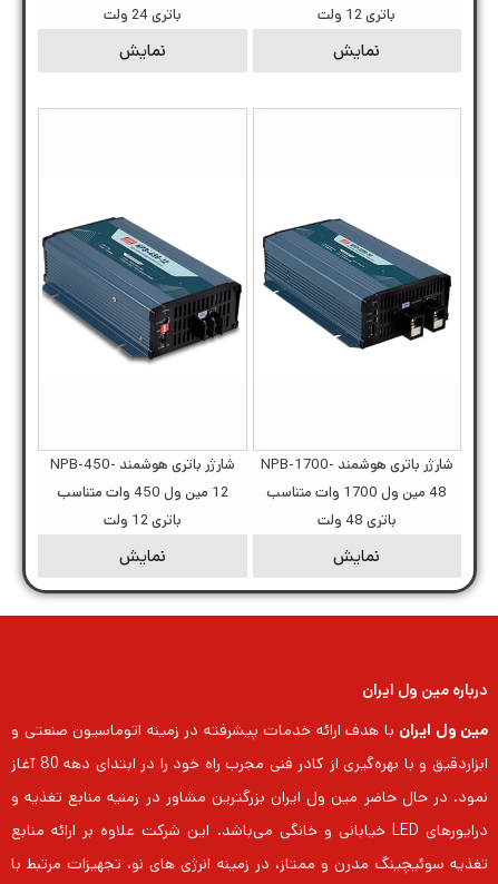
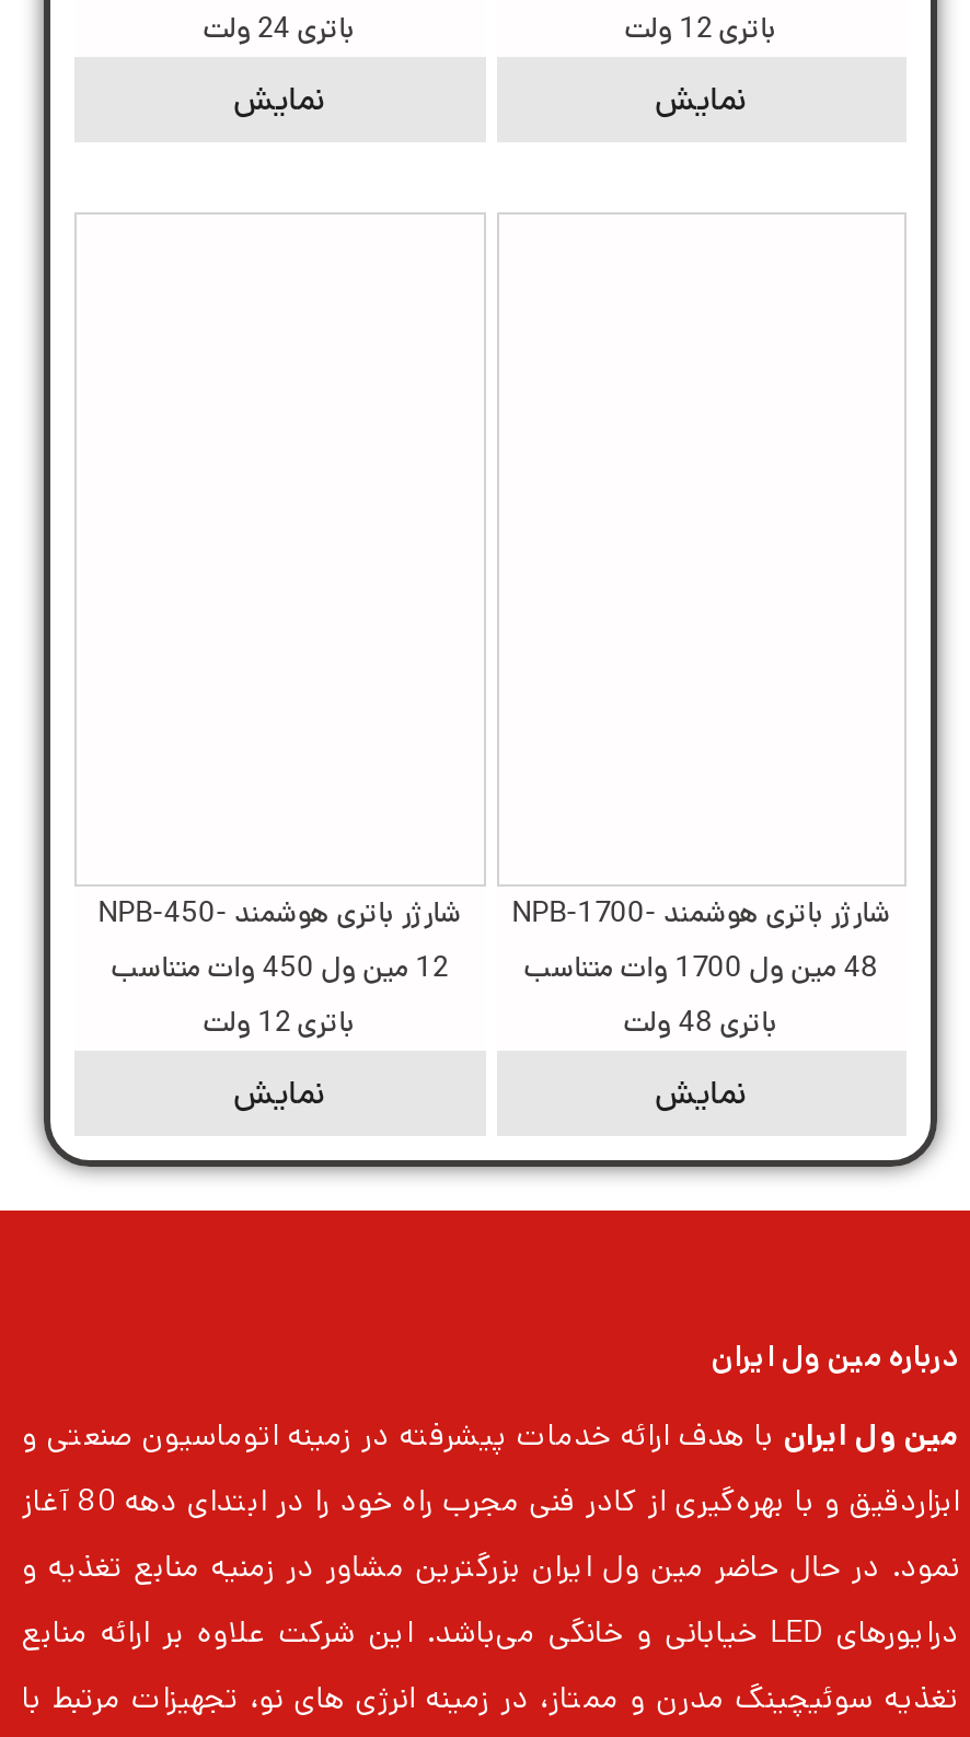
[41,216,243,364] [image] -> none
[262,217,452,351] [image] -> none

